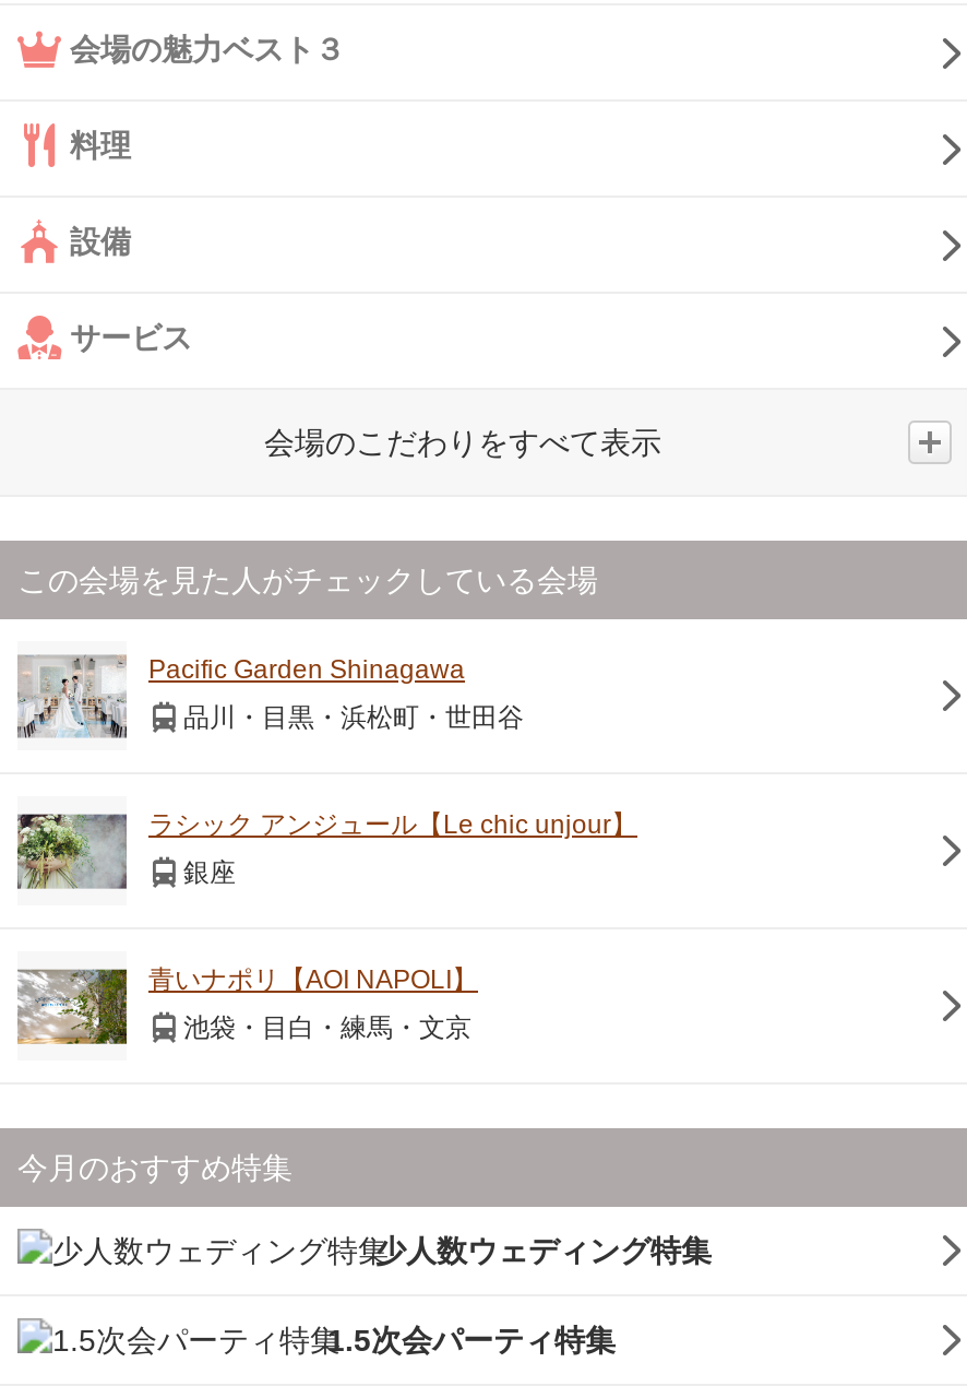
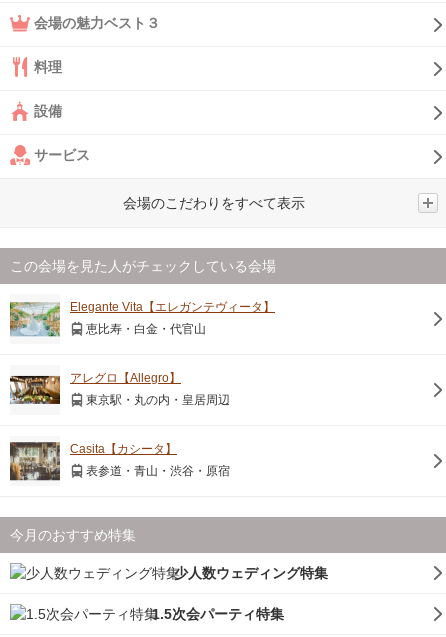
[15,652,465,739] [image] | Pacific Garden Shinagawa -> [9,300,275,338] [image] | Elegante Vita【エレガンテヴィータ】
[183,703,524,734] 品川・目黒・浜松町・世田谷 -> [86,322,206,336] 恵比寿・白金・代官山
[15,810,637,892] [image] | ラシック アンジュール【Le chic unjour】 -> [9,371,181,407] [image] | アレグロ【Allegro】
[183,858,236,889] 銀座 -> [86,393,230,407] 東京駅・丸の内・皇居周辺
[15,964,478,1050] [image] | 青いナポリ【AOI NAPOLI】 -> [9,441,177,482] [image] | Casita【カシータ】
[183,1013,471,1044] 池袋・目白・練馬・文京 -> [86,464,230,478] 表参道・青山・渋谷・原宿

